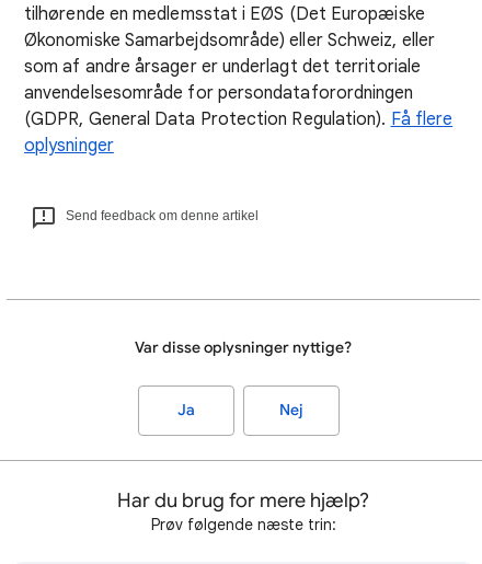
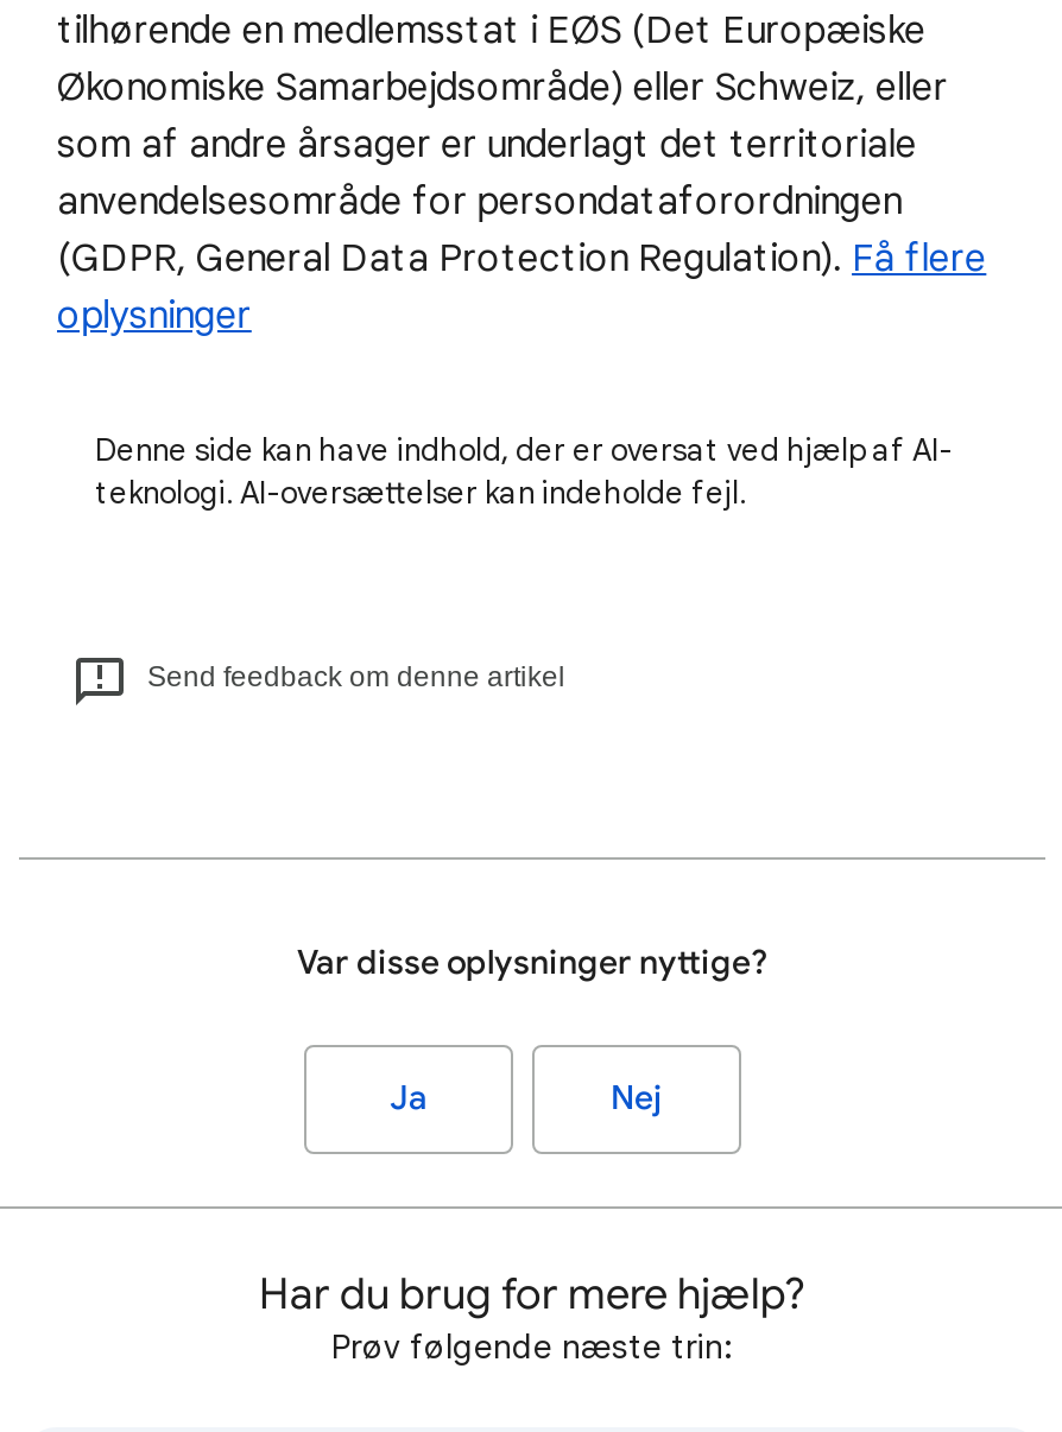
none -> [95,430,953,513] Denne side kan have indhold, der er oversat ved hjælp af AI- | teknologi. AI-oversættelser kan indeholde fejl.

